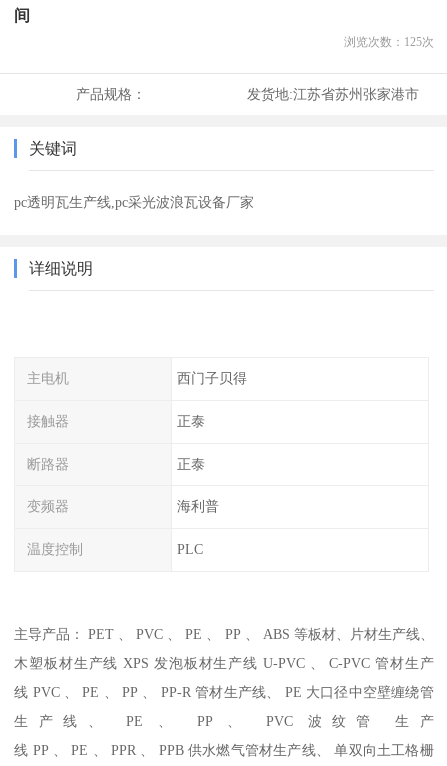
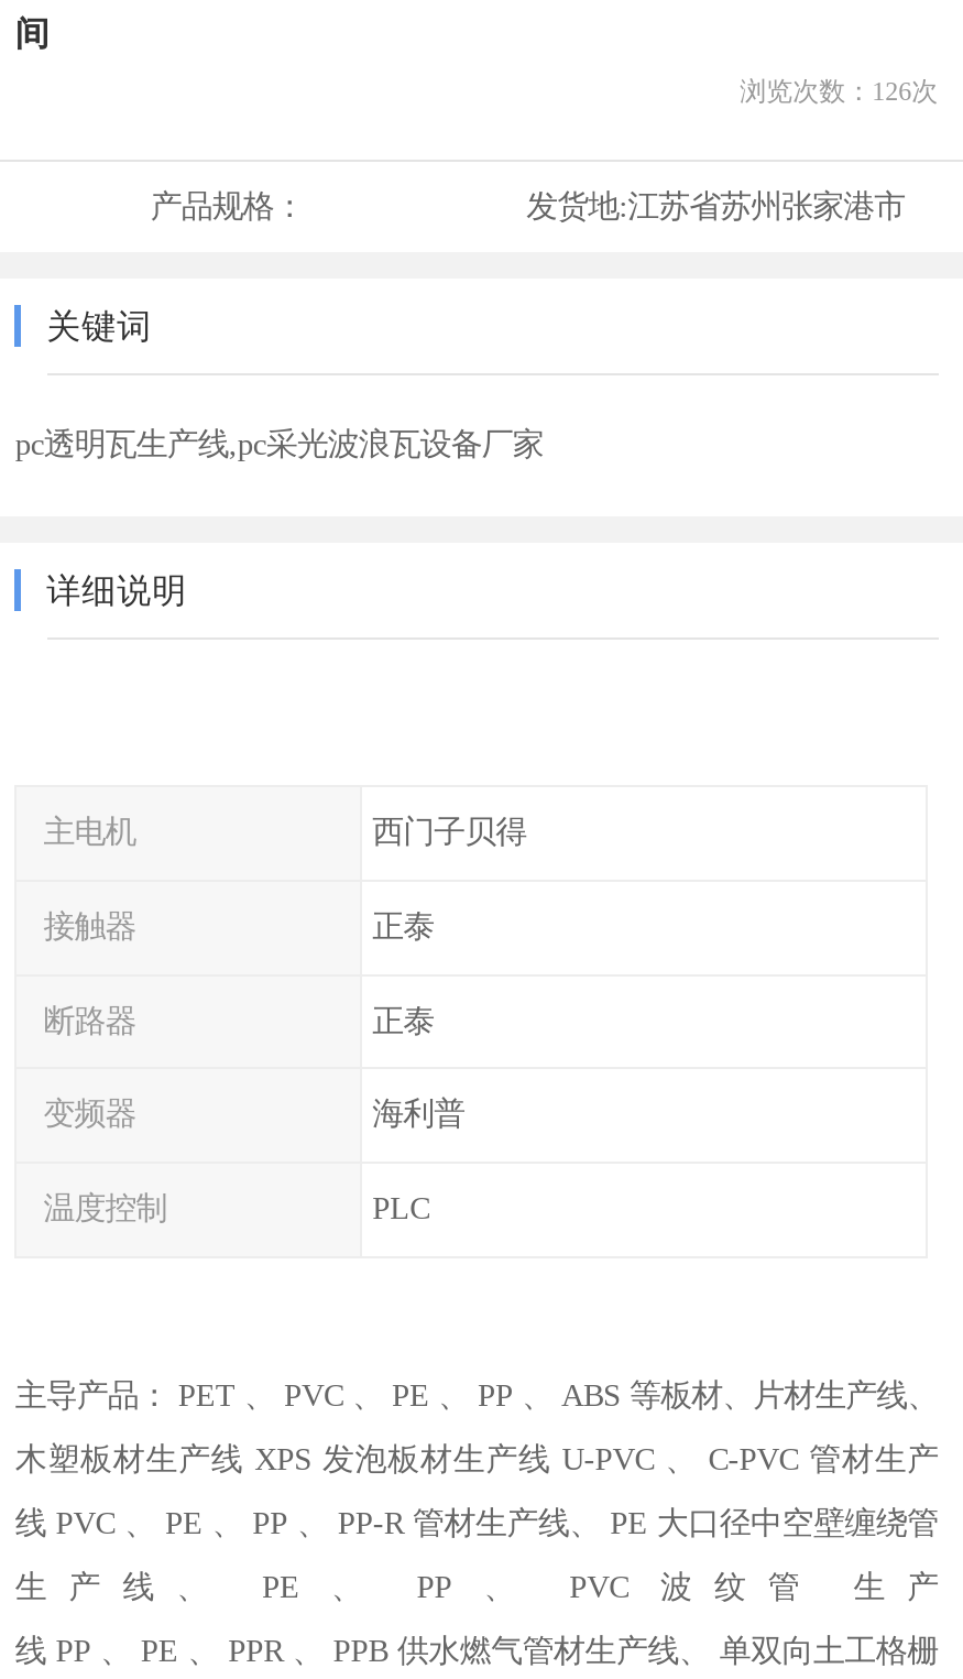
[344,35,434,49] 浏览次数：125次 -> [740,76,938,107] 浏览次数：126次

